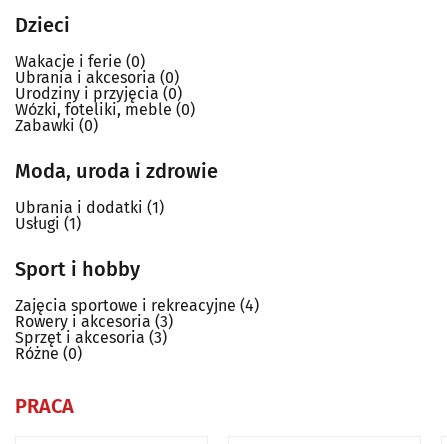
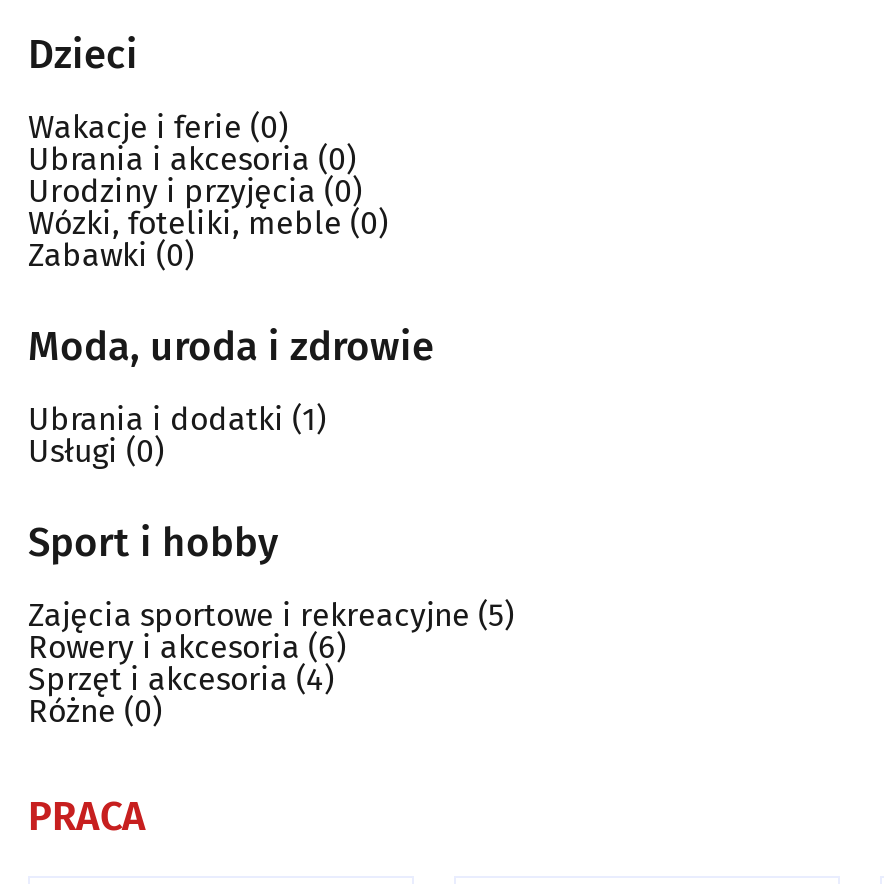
[15,214,81,233] Usługi(1) -> [28,431,164,469] Usługi(0)
[15,296,259,315] Zajęcia sportowe i rekreacyjne (4) -> [28,595,514,633] Zajęcia sportowe i rekreacyjne (5)
[15,312,173,331] Rowery i akcesoria(3) -> [28,627,346,665] Rowery i akcesoria(6)
[15,328,167,347] Sprzęt i akcesoria(3) -> [28,659,334,697] Sprzęt i akcesoria(4)

